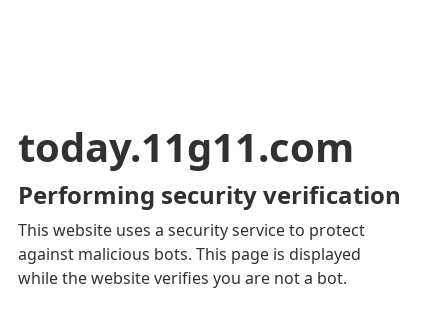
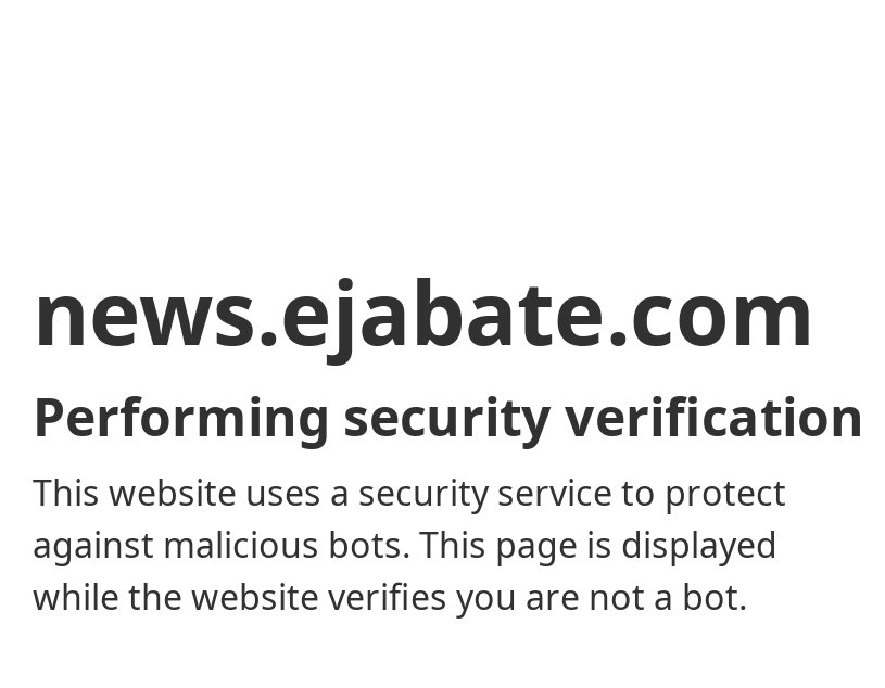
[18,119,354,174] today.11g11.com -> [33,252,814,371] news.ejabate.com

